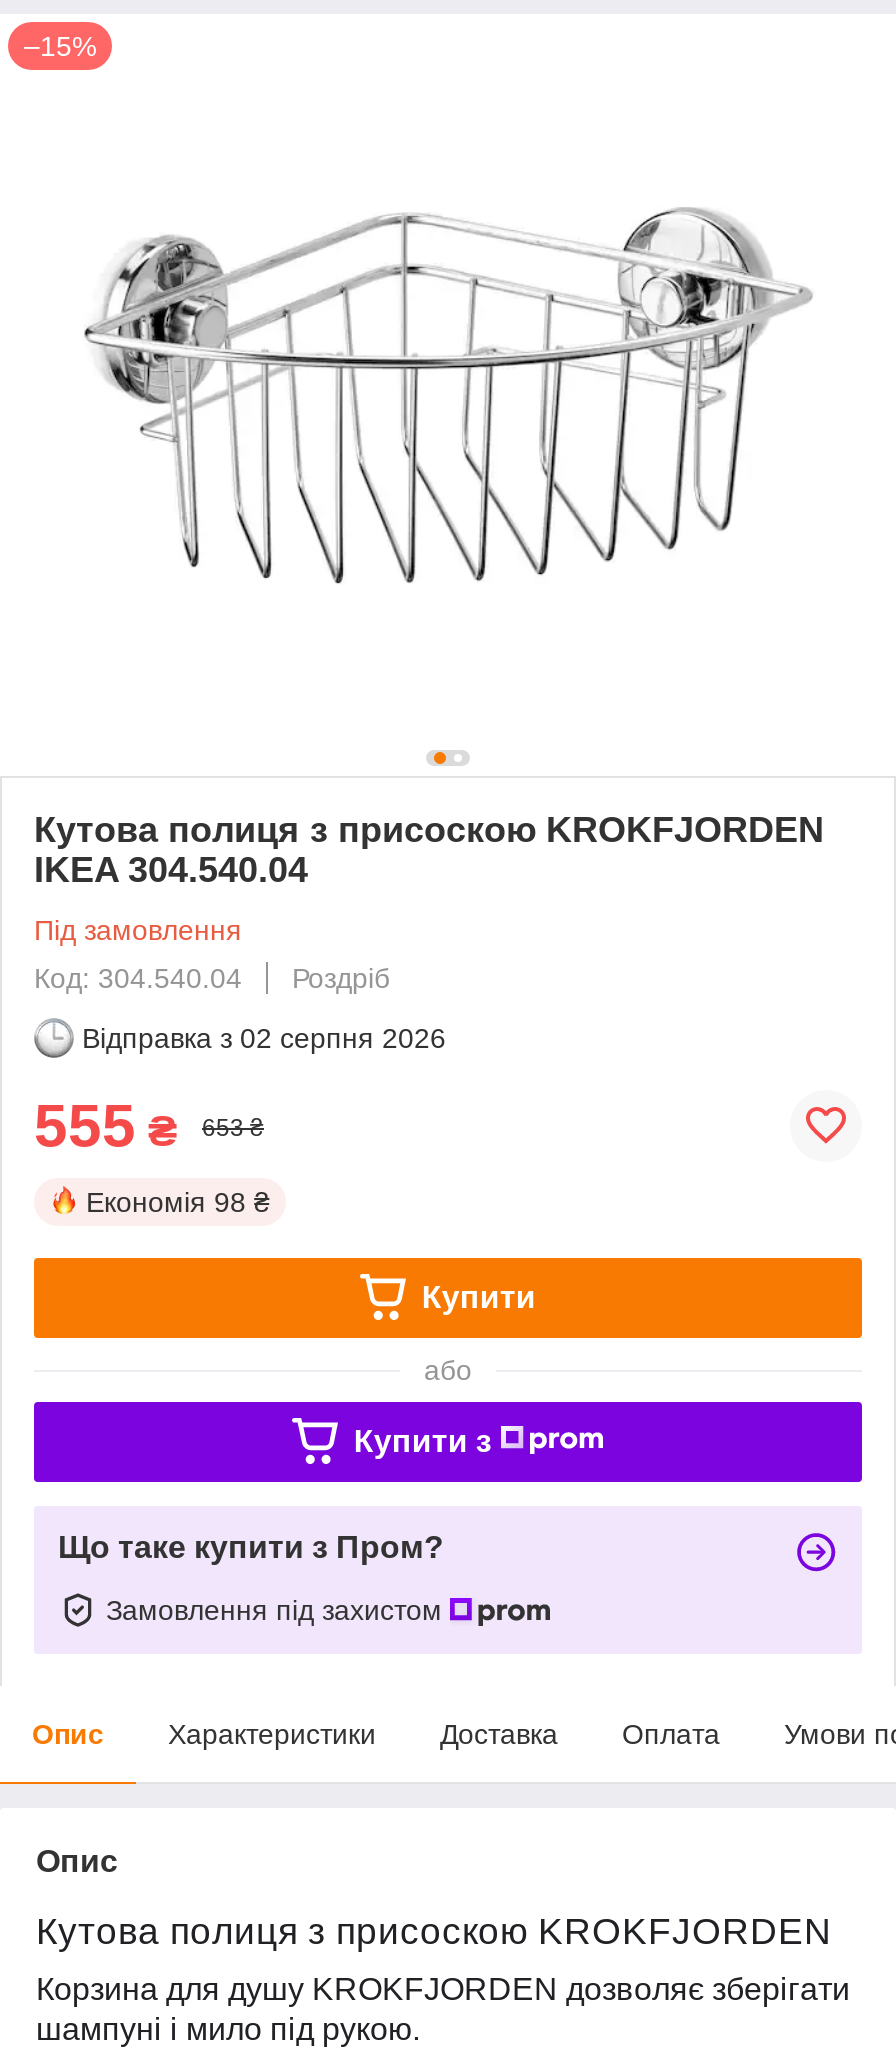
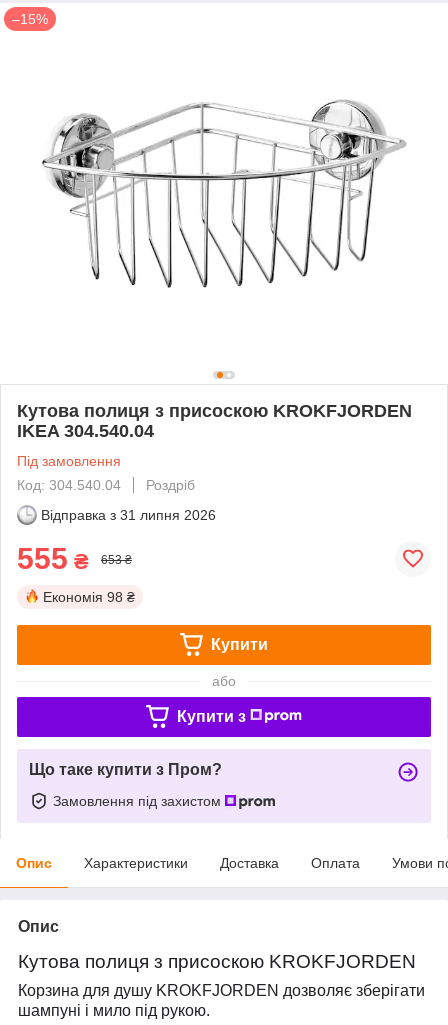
[82,1022,446,1054] Відправка з 02 серпня 2026 -> [41,507,216,523] Відправка з 31 липня 2026

